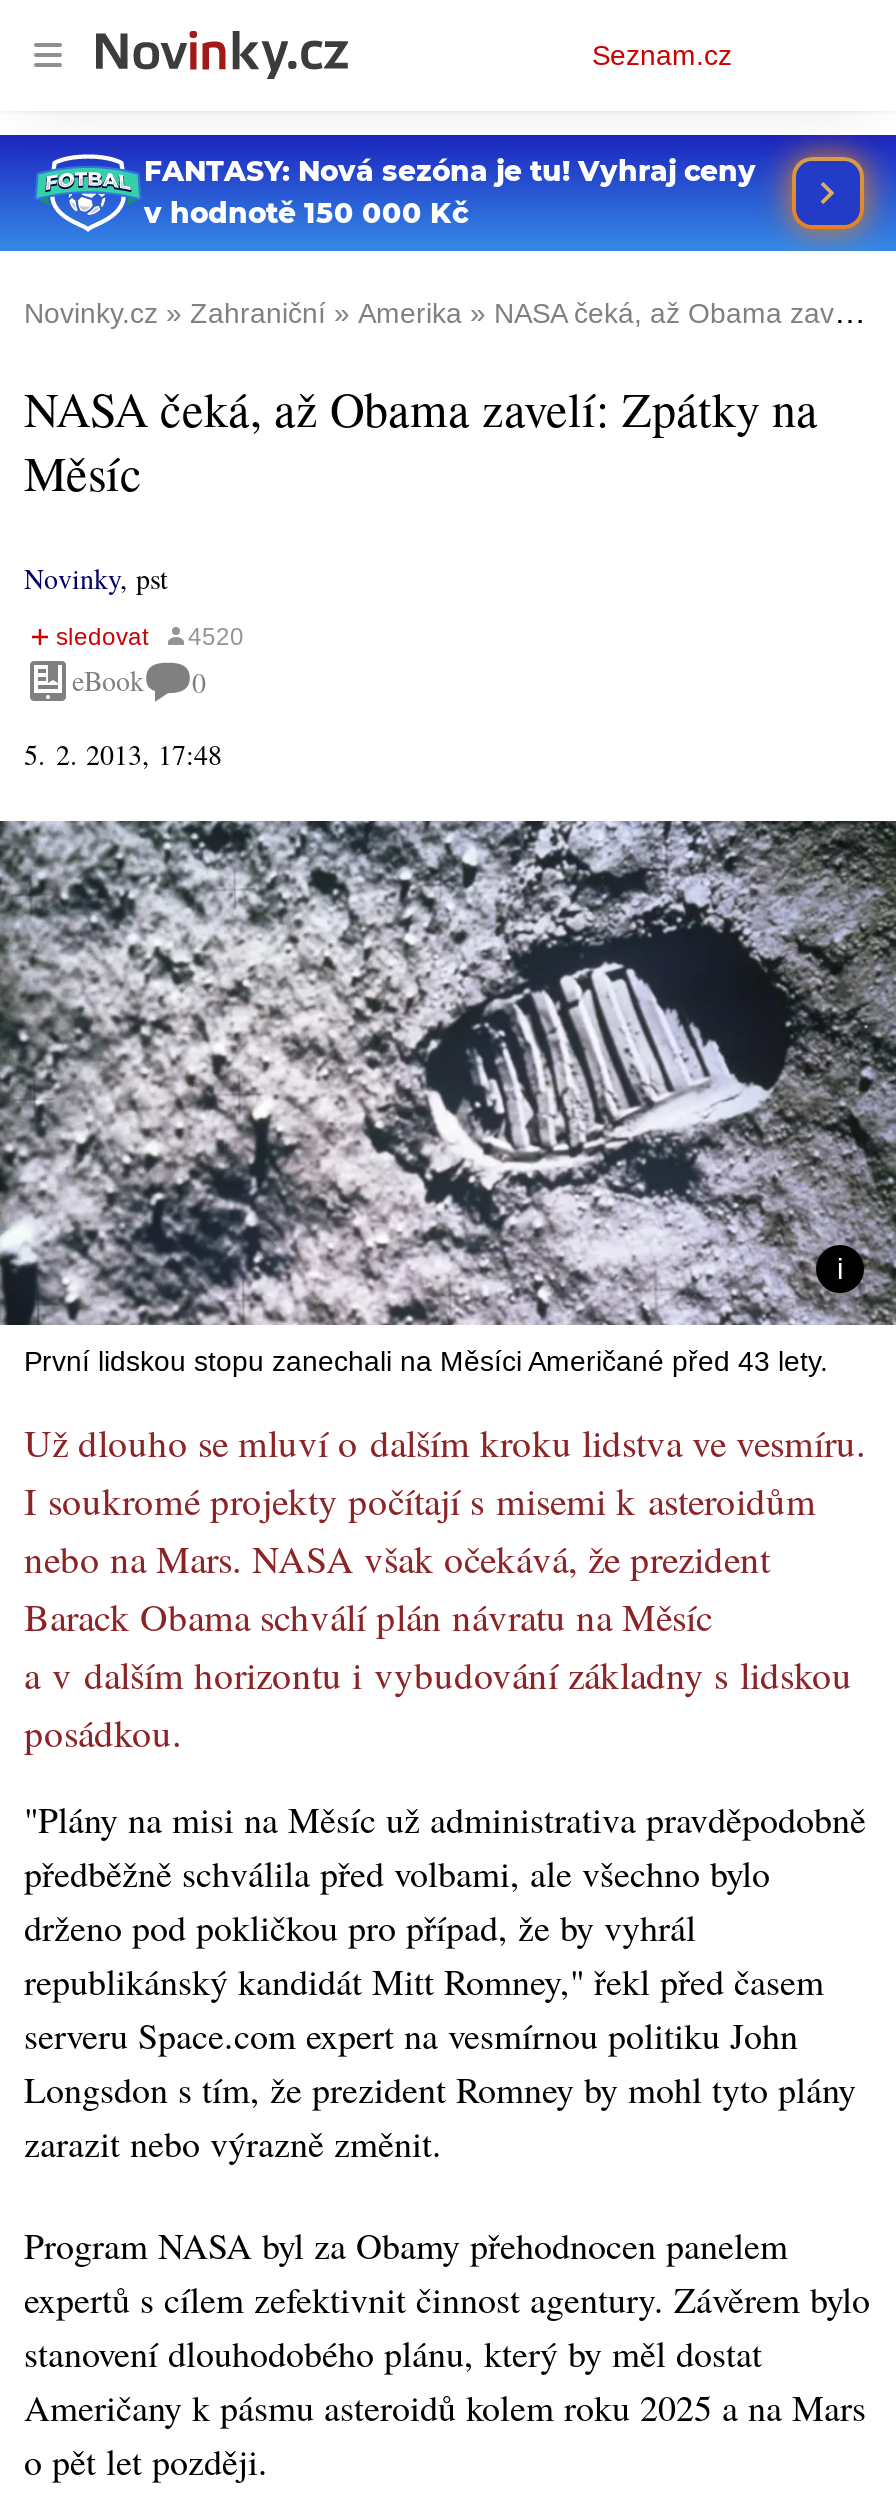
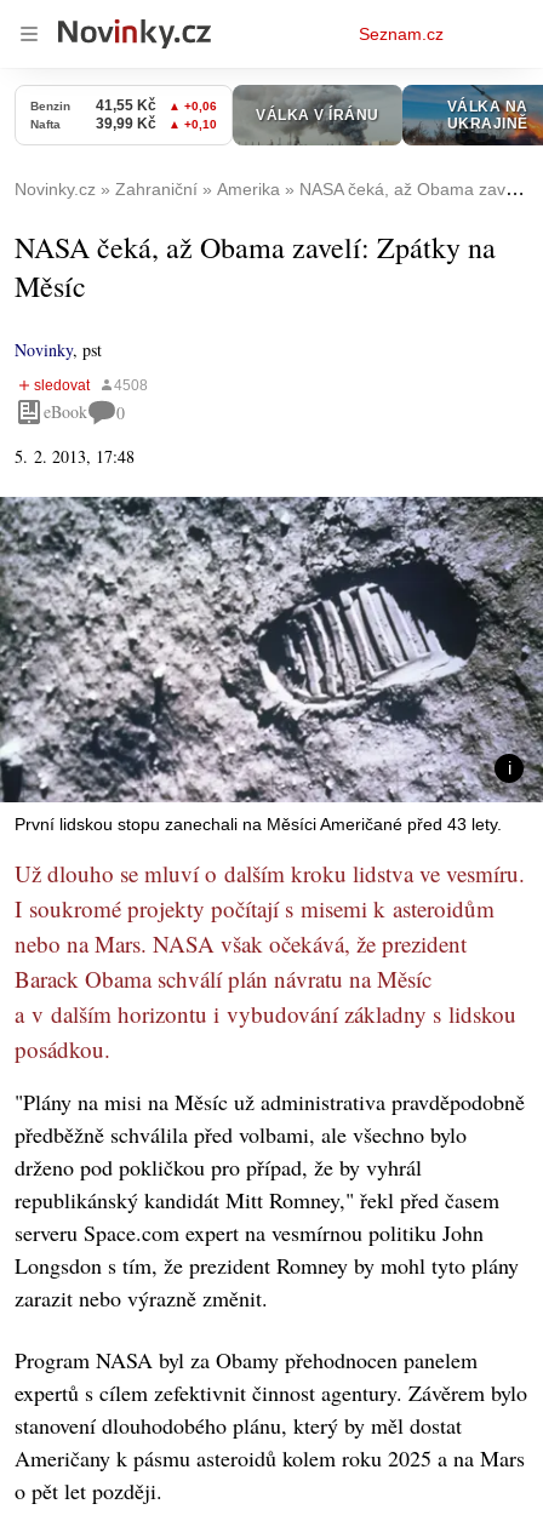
[6,133,890,253] [image] -> [4,82,539,151] [image]

